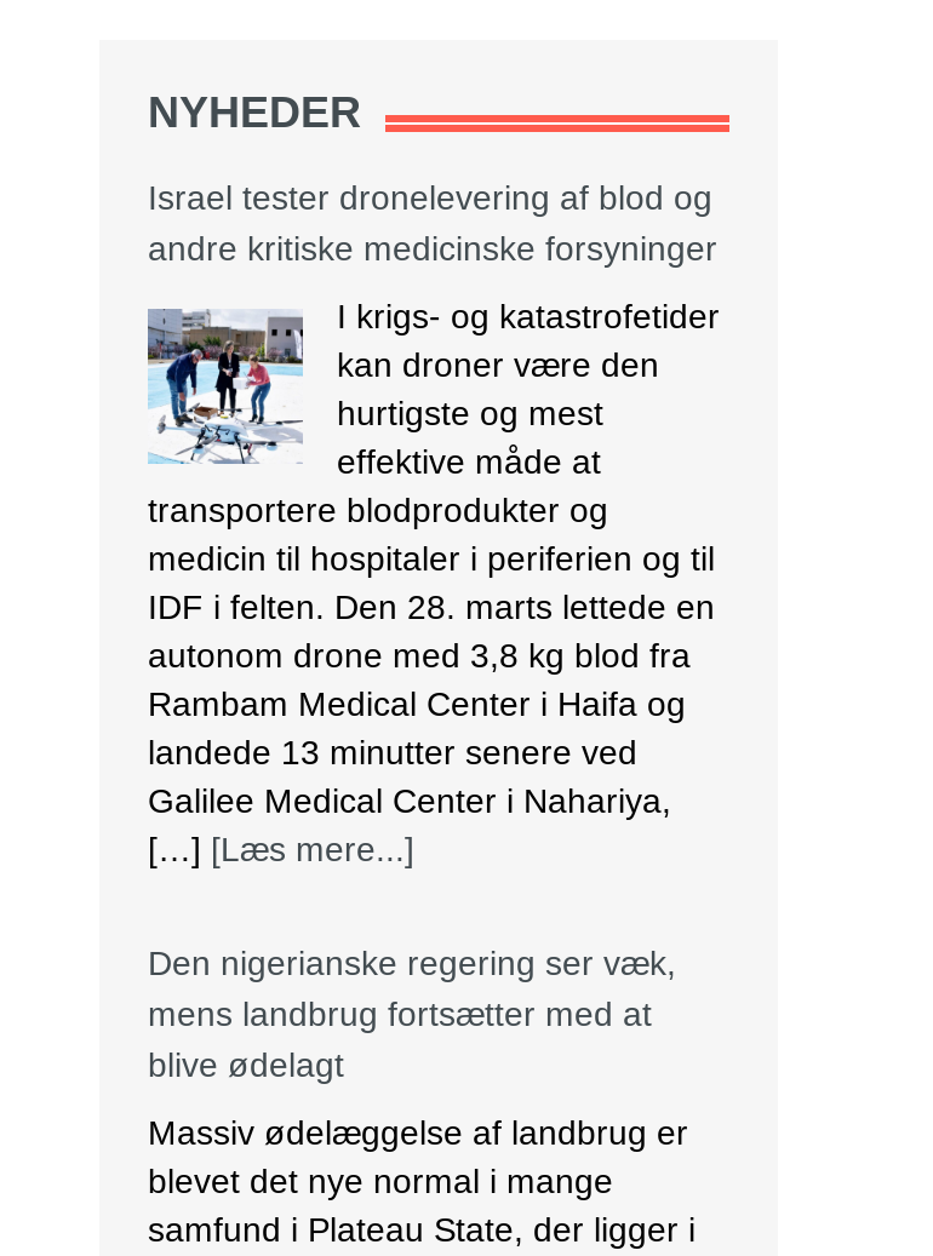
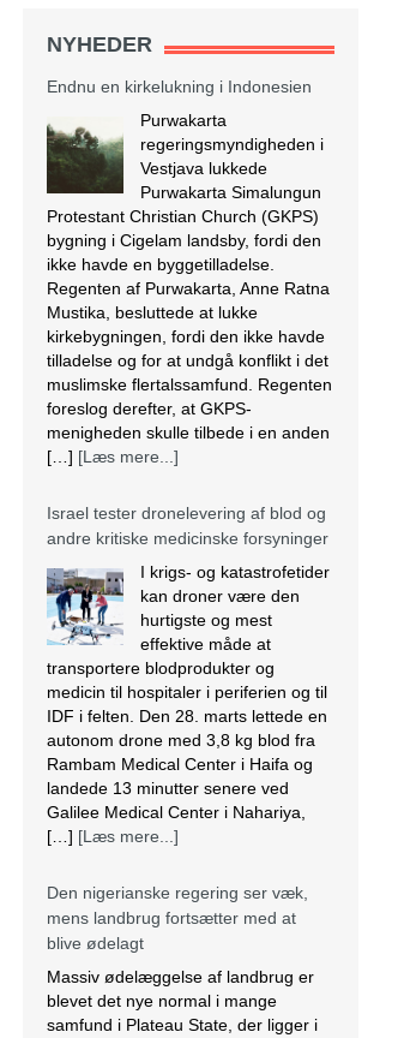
none -> [46,77,332,466] [image] | Endnu en kirkelukning i Indonesien | Purwakarta | regeringsmyndigheden i | Vestjava lukkede | Purwakarta Simalungun | Protestant Christian Church (GKPS) | bygning i Cigelam landsby, fordi den | ikke havde en byggetilladelse. | Regenten af Purwakarta, Anne Ratna | Mustika, besluttede at lukke | kirkebygningen, fordi den ikke havde | tilladelse og for at undgå konflikt i det | muslimske flertalssamfund. Regenten | foreslog derefter, at GKPS- | menigheden skulle tilbede i en anden | […] [Læs mere...]

